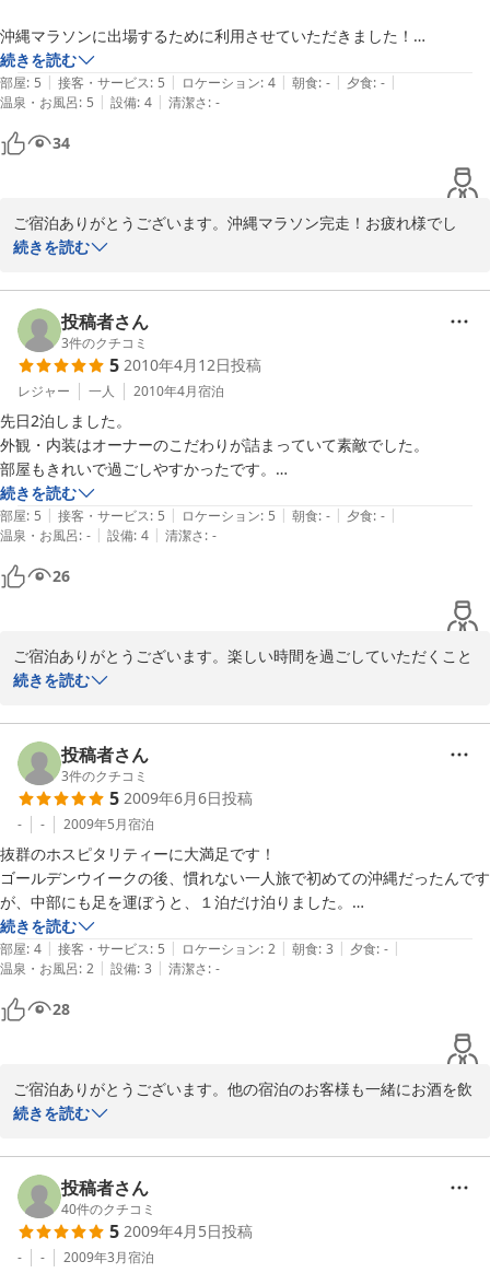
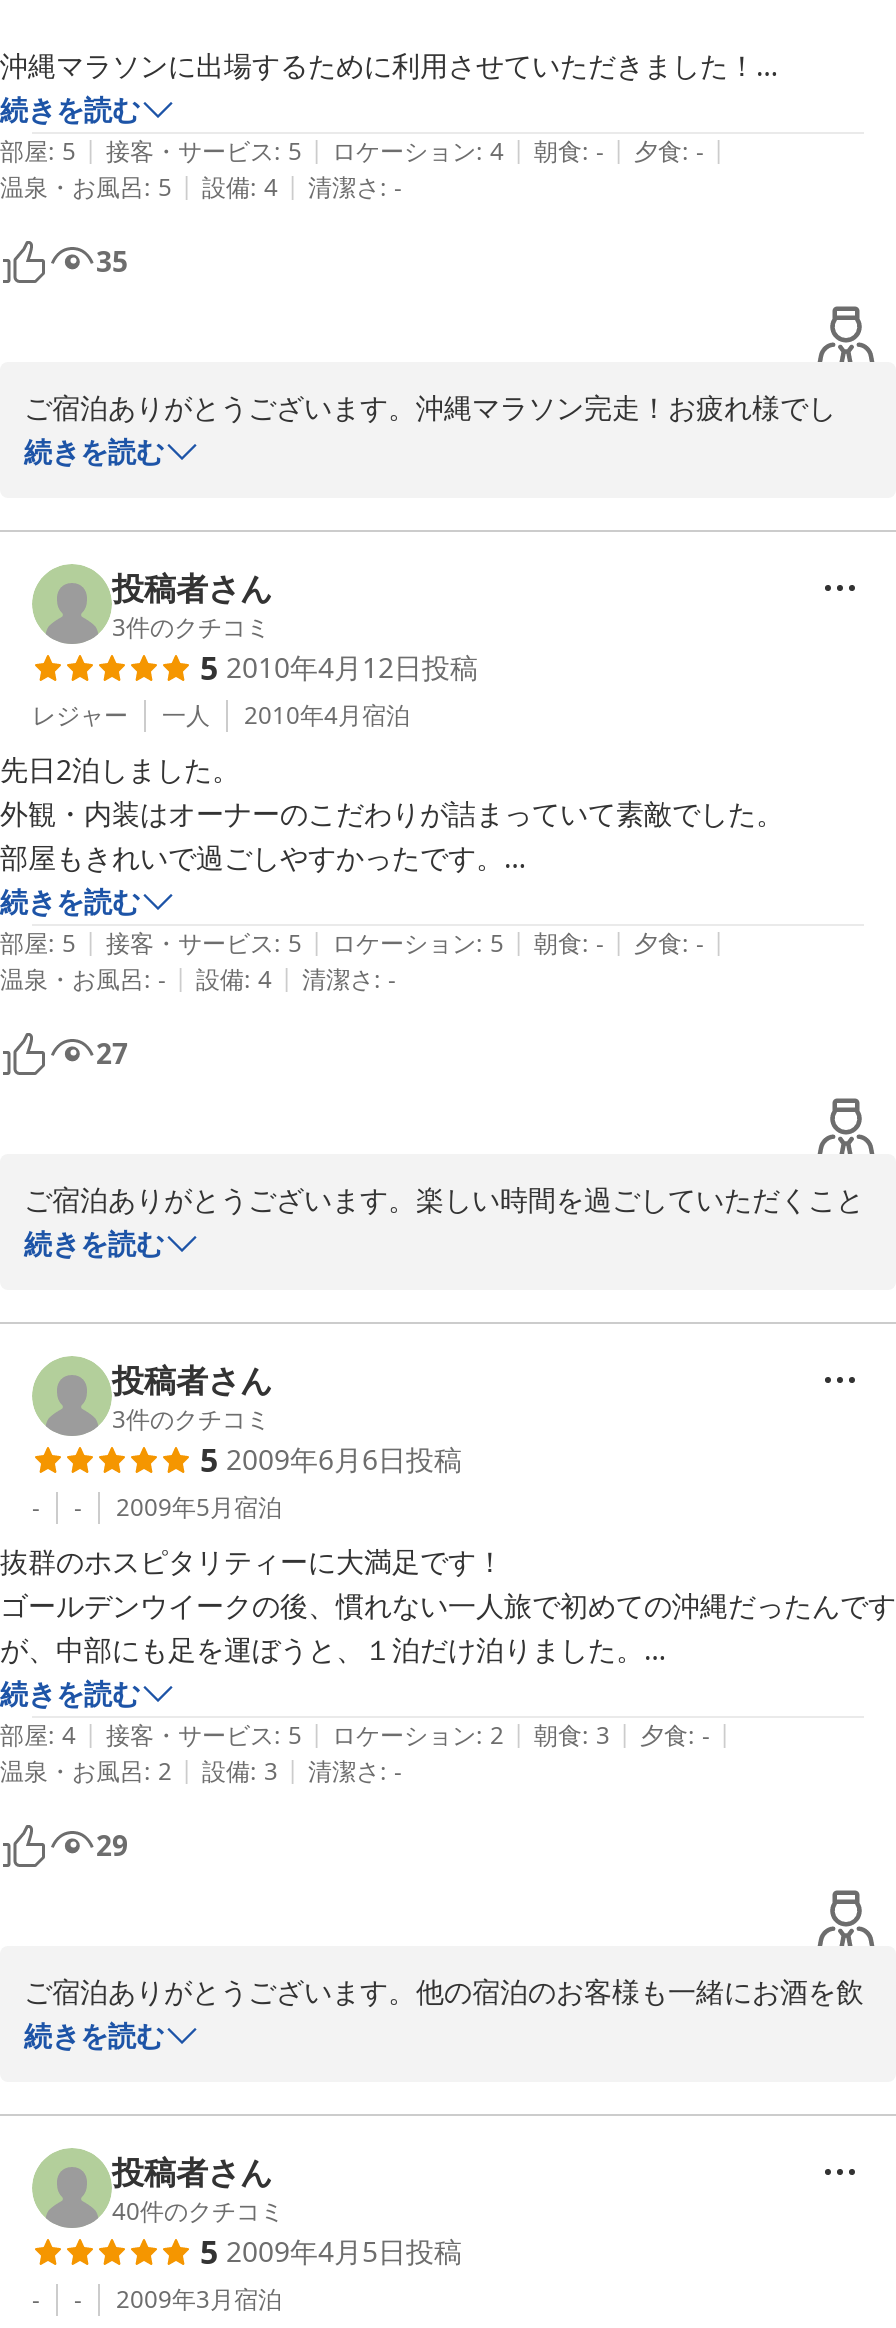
[52,132,70,153] 34 -> [96,242,128,280] 35
[52,565,70,586] 26 -> [96,1034,128,1072] 27
[52,998,70,1019] 28 -> [96,1826,128,1864] 29

